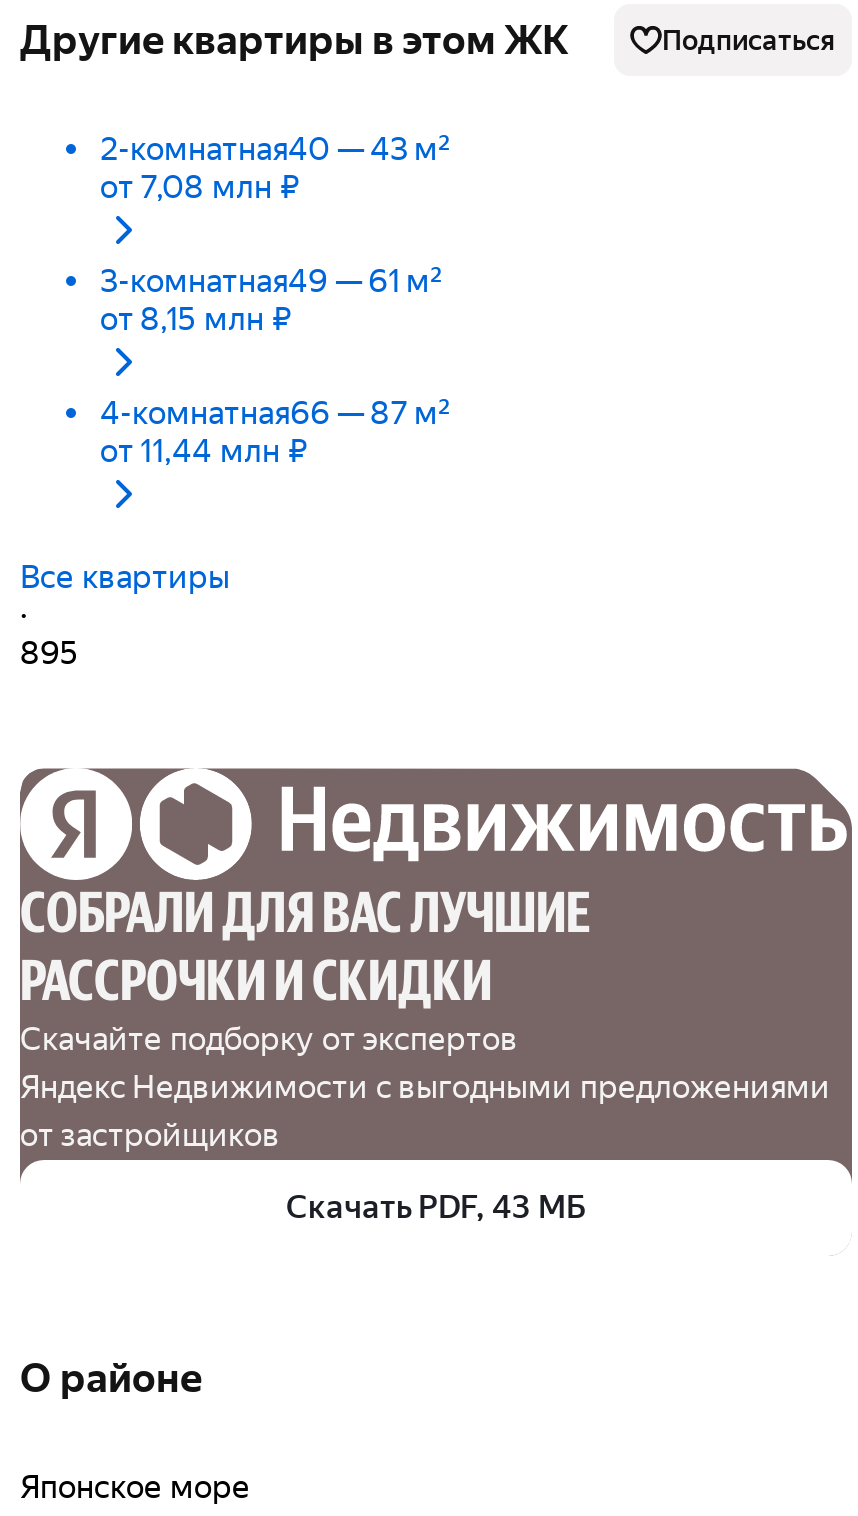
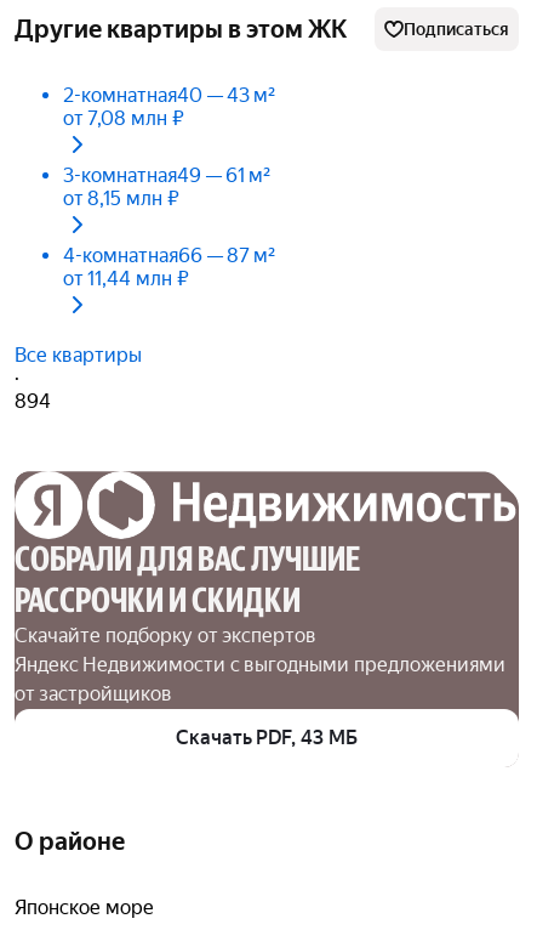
[20,634,78,672] 895 -> [15,390,51,413] 894

